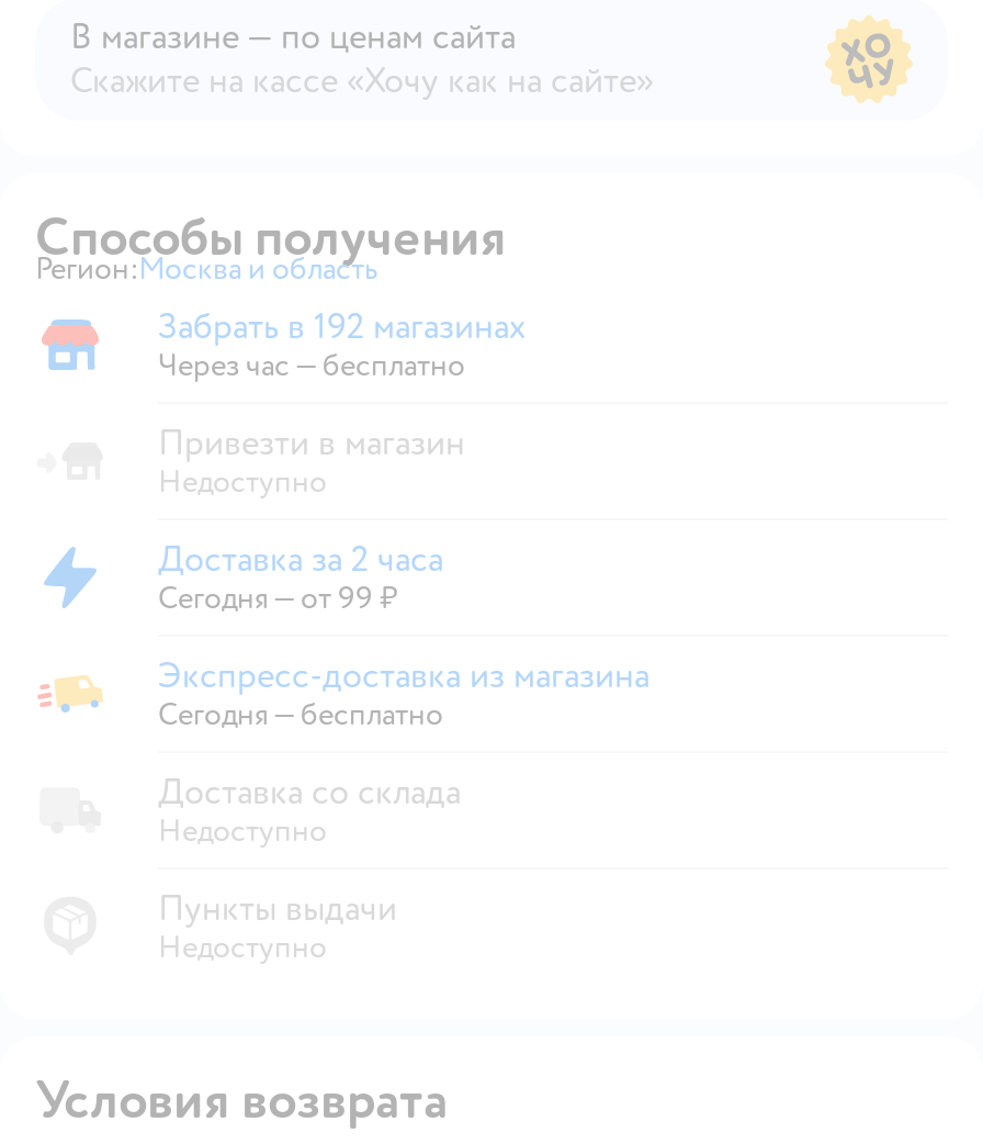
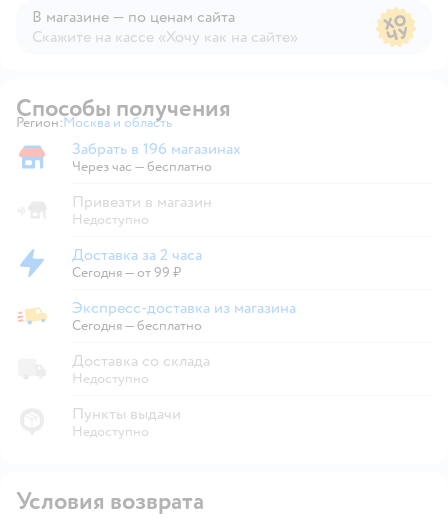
[158,305,527,349] Забрать в 192 магазинах -> [72,139,241,159] Забрать в 196 магазинах

